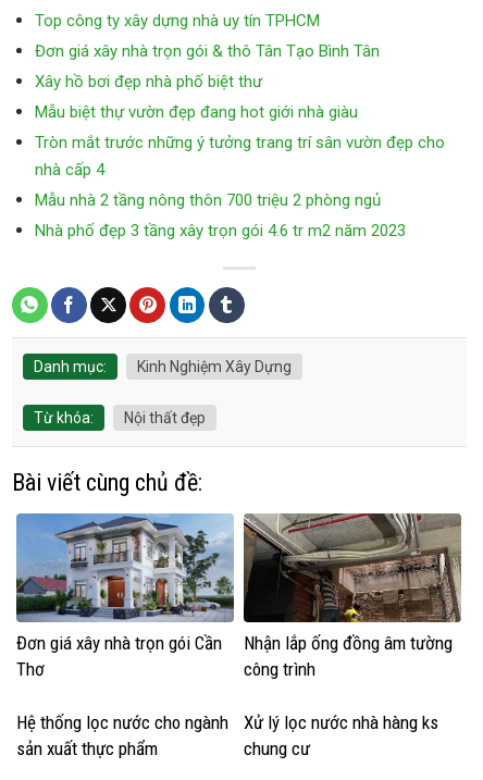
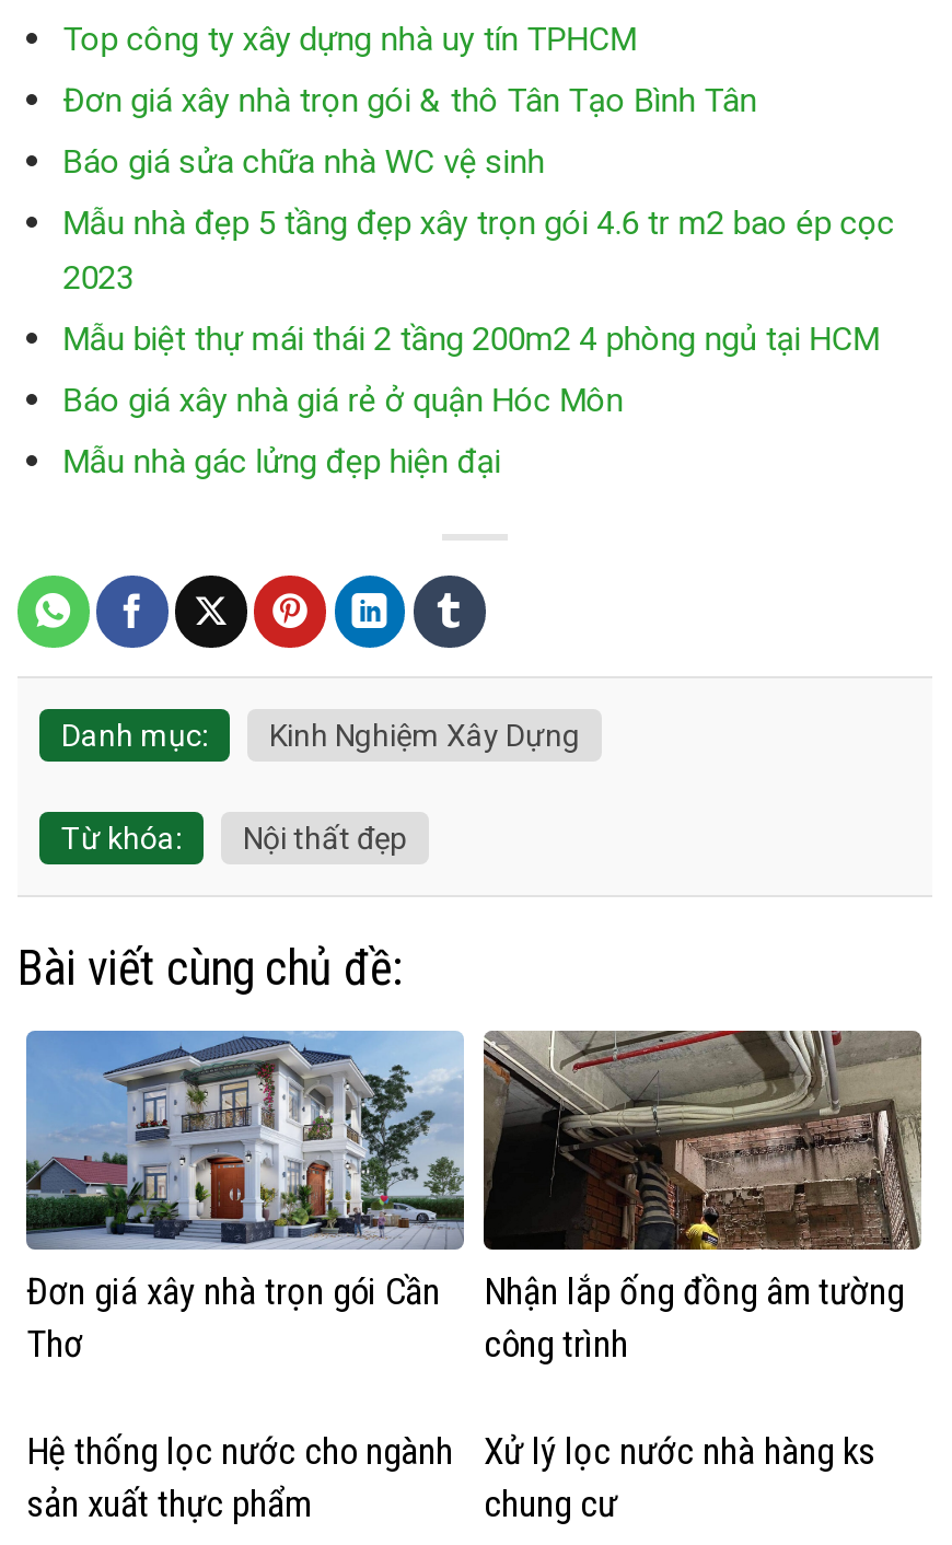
[35,72,262,92] Xây hồ bơi đẹp nhà phố biệt thư -> [63,143,545,183] Báo giá sửa chữa nhà WC vệ sinh
[35,103,358,122] Mẫu biệt thự vườn đẹp đang hot giới nhà giàu -> [63,204,895,298] Mẫu nhà đẹp 5 tầng đẹp xây trọn gói 4.6 tr m2 bao ép cọc | 2023
[35,133,445,180] Tròn mắt trước những ý tưởng trang trí sân vườn đẹp cho | nhà cấp 4 -> [63,320,879,360] Mẫu biệt thự mái thái 2 tầng 200m2 4 phòng ngủ tại HCM
[35,191,381,210] Mẫu nhà 2 tầng nông thôn 700 triệu 2 phòng ngủ -> [63,382,623,421] Báo giá xây nhà giá rẻ ở quận Hóc Môn
[35,221,406,241] Nhà phố đẹp 3 tầng xây trọn gói 4.6 tr m2 năm 2023 -> [63,443,501,482] Mẫu nhà gác lửng đẹp hiện đại

